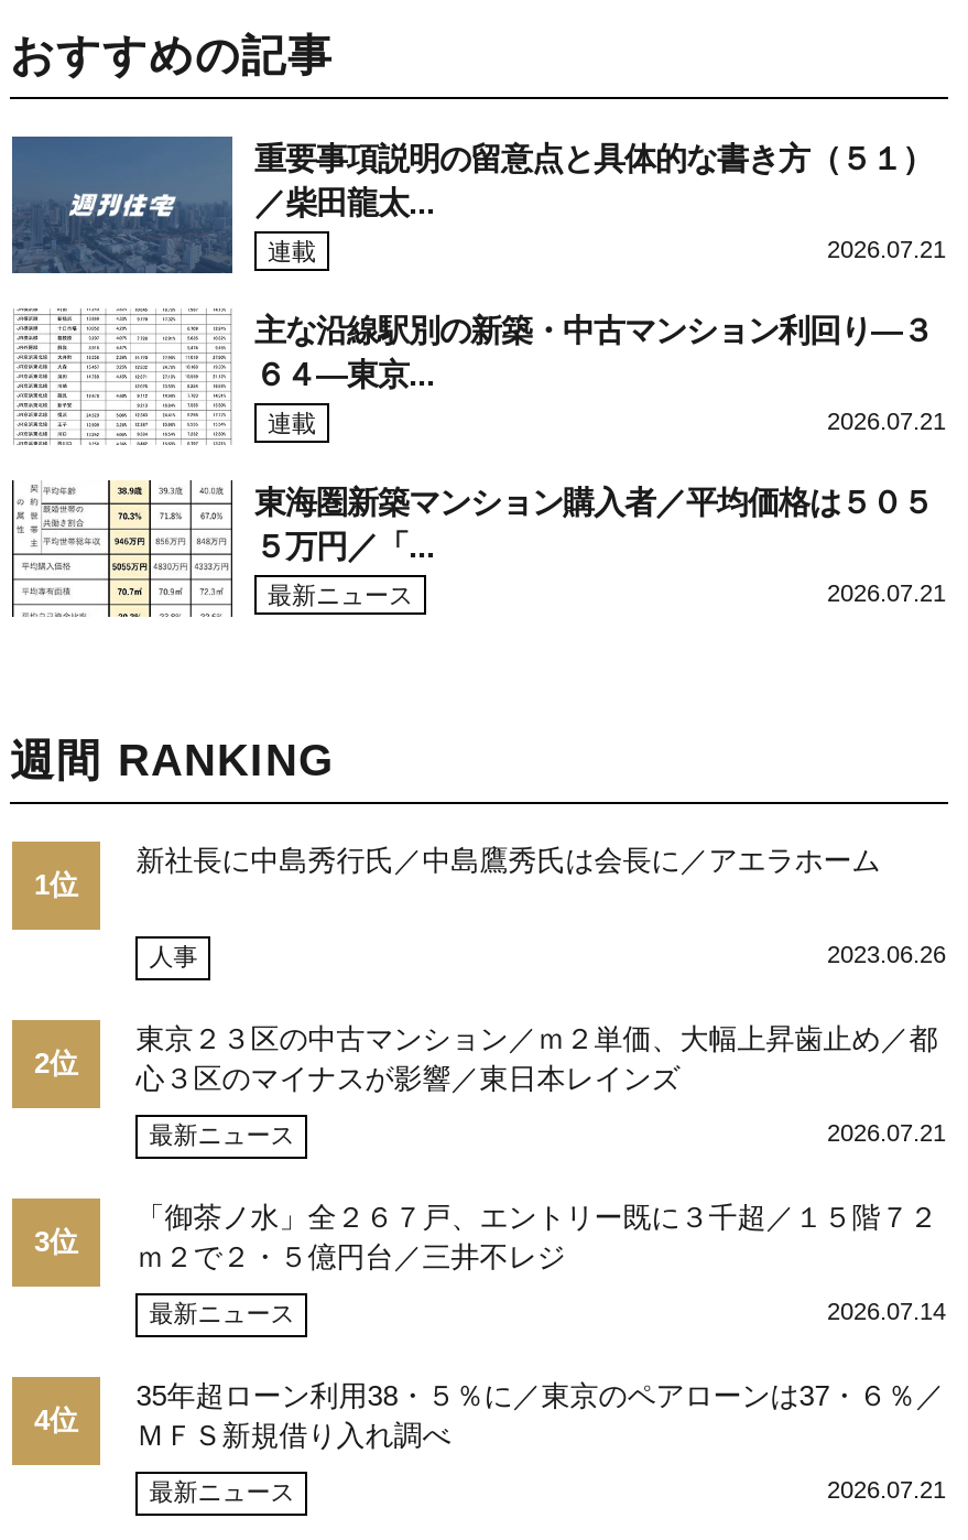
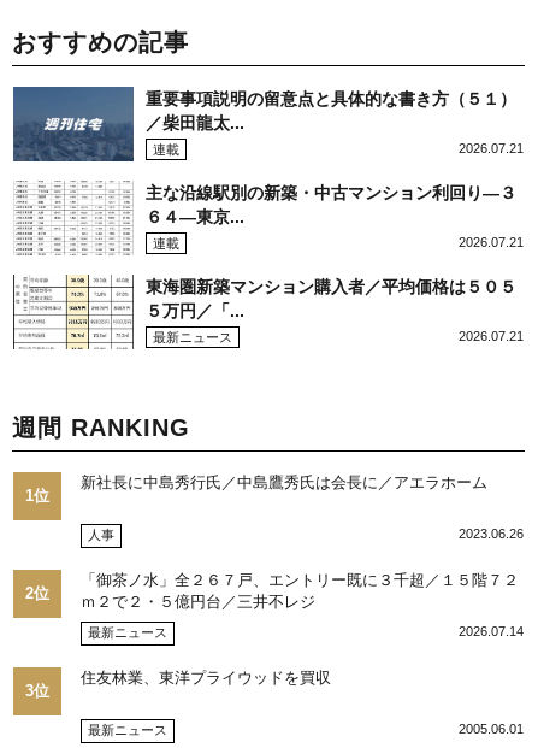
[34,1022,946,1258] 東京２３区の中古マンション／ｍ２単価、大幅上昇歯止め／都 | 心３区のマイナスが影響／東日本レインズ | 最新ニュース | 2026.07.21 | 3位 -> none
[136,1379,944,1452] 35年超ローン利用38・５％に／東京のペアローンは37・６％／ | ＭＦＳ新規借り入れ調べ -> [81,669,331,687] 住友林業、東洋プライウッドを買収
[34,1403,78,1436] 4位 -> [25,682,49,700] 3位
[827,1476,946,1503] 2026.07.21 -> [459,722,524,736] 2005.06.01

